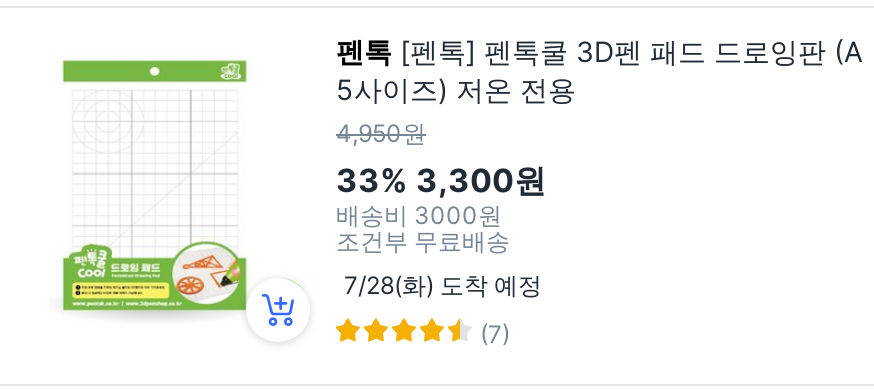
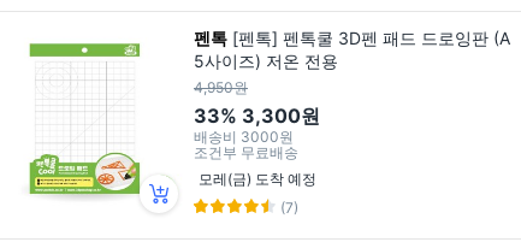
[344,271,542,301] 7/28(화) 도착 예정 -> [199,170,316,188] 모레(금) 도착 예정

